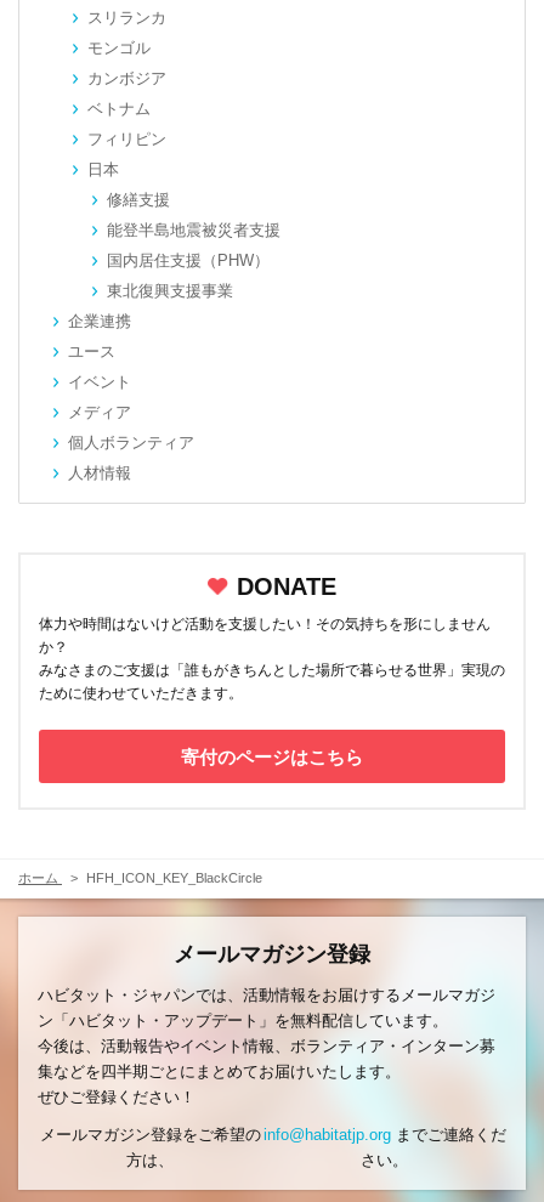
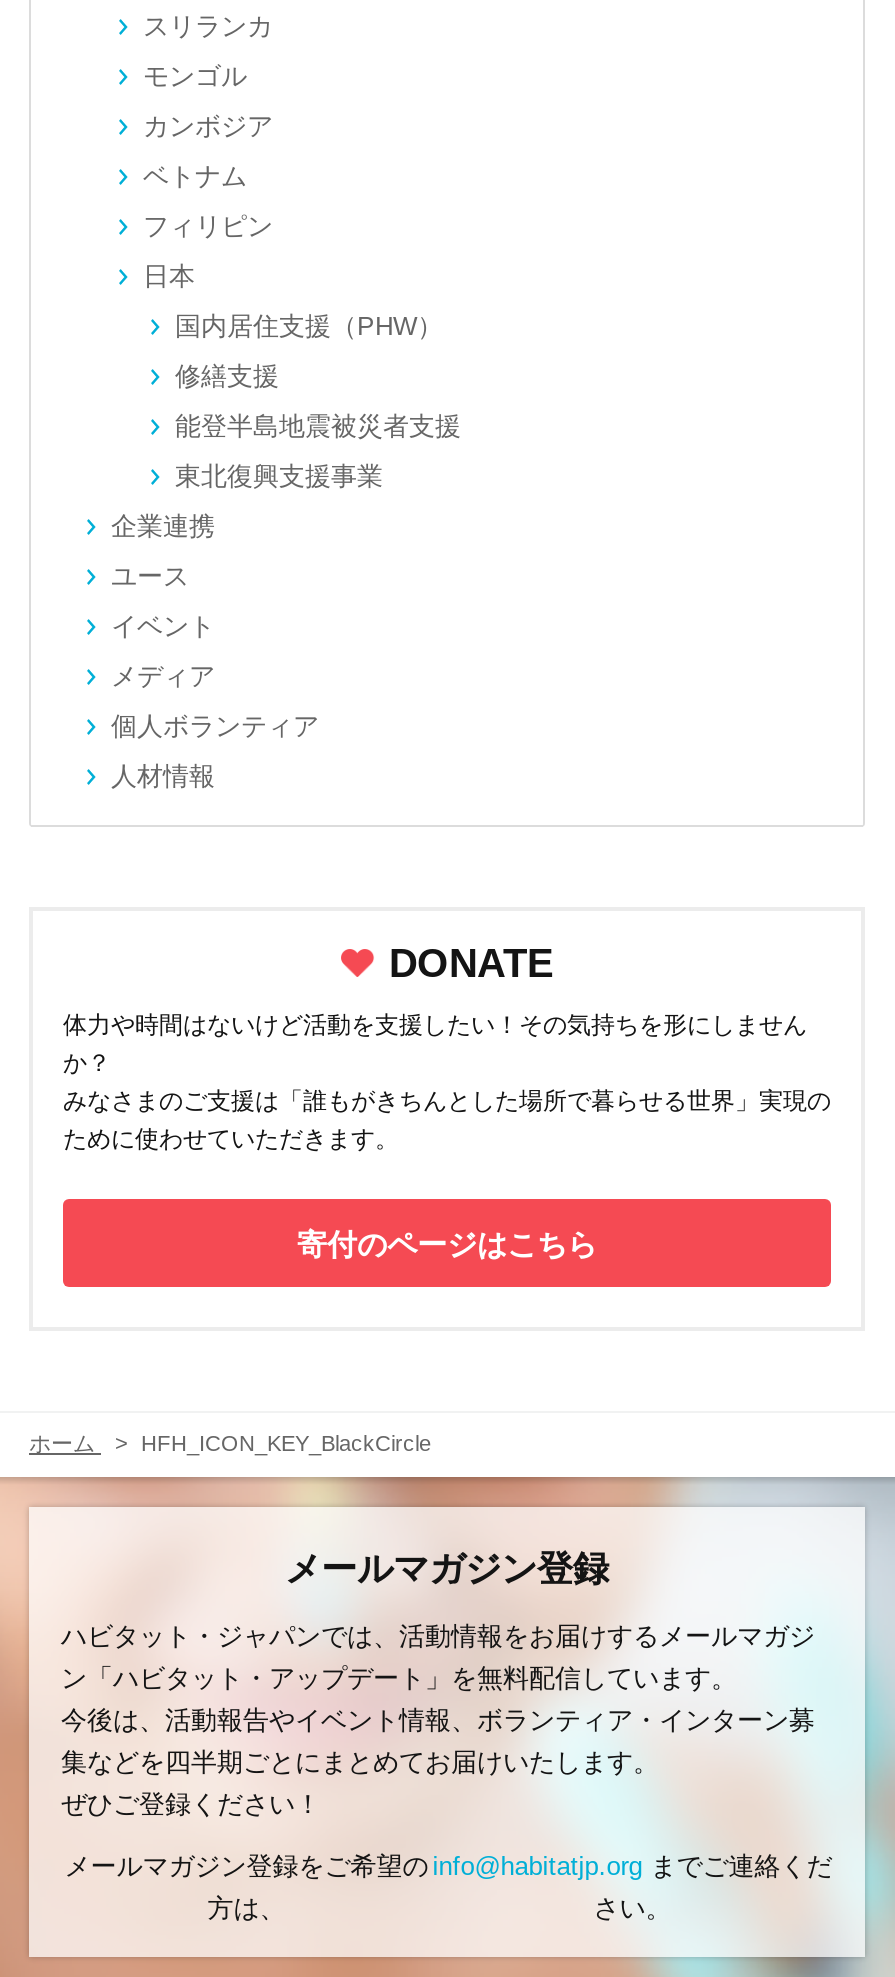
moved [107,191,280,239] -> [175,361,461,441]: 修繕支援 | 能登半島地震被災者支援
moved [107,251,270,270] -> [175,311,443,341]: 国内居住支援（PHW）

